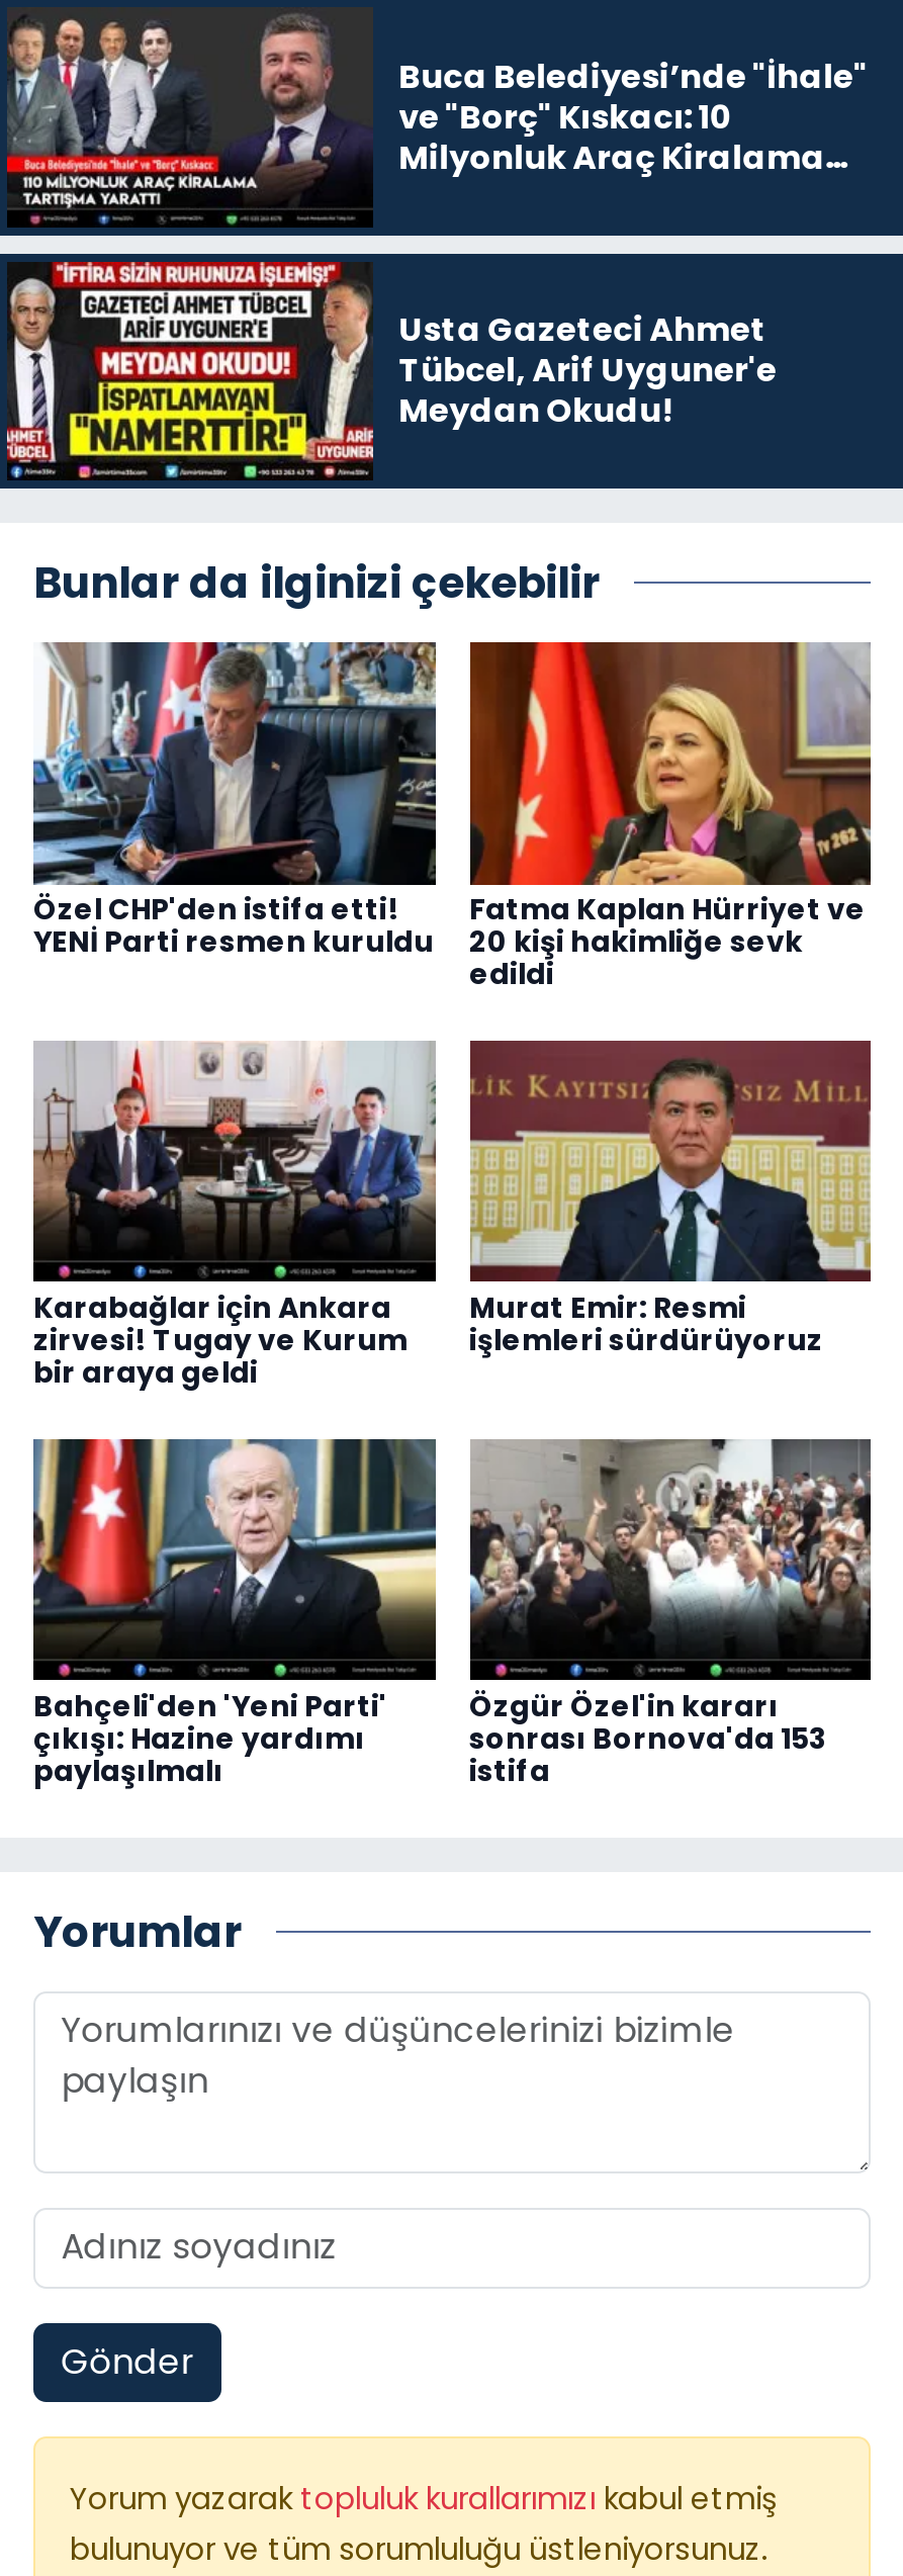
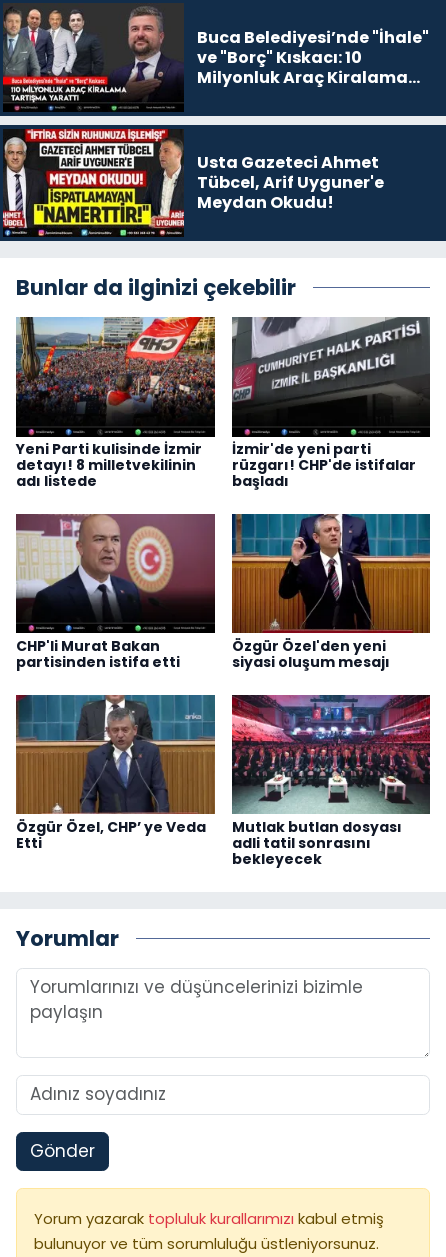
[31,640,436,961] [image] | Özel CHP'den istifa etti! | YENİ Parti resmen kuruldu -> [15,316,215,491] [image] | Yeni Parti kulisinde İzmir | detayı! 8 milletvekilinin | adı listede
[468,640,873,994] [image] | Fatma Kaplan Hürriyet ve | 20 kişi hakimliğe sevk | edildi -> [231,316,430,491] [image] | İzmir'de yeni parti | rüzgarı! CHP'de istifalar | başladı
[33,1043,436,1392] [image] | Karabağlar için Ankara | zirvesi! Tugay ve Kurum | bir araya geldi -> [16,514,215,672] [image] | CHP'li Murat Bakan | partisinden istifa etti
[468,1039,873,1360] [image] | Murat Emir: Resmi | işlemleri sürdürüyoruz -> [231,513,431,672] [image] | Özgür Özel'den yeni | siyasi oluşum mesajı
[31,1437,436,1790] [image] | Bahçeli'den 'Yeni Parti' | çıkışı: Hazine yardımı | paylaşılmalı -> [15,694,216,852] [image] | Özgür Özel, CHP’ ye Veda | Etti
[468,1437,871,1790] [image] | Özgür Özel'in kararı | sonrası Bornova'da 153 | istifa -> [231,694,431,868] [image] | Mutlak butlan dosyası | adli tatil sonrasını | bekleyecek

